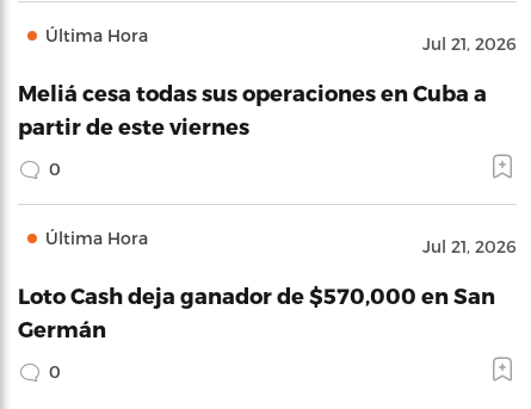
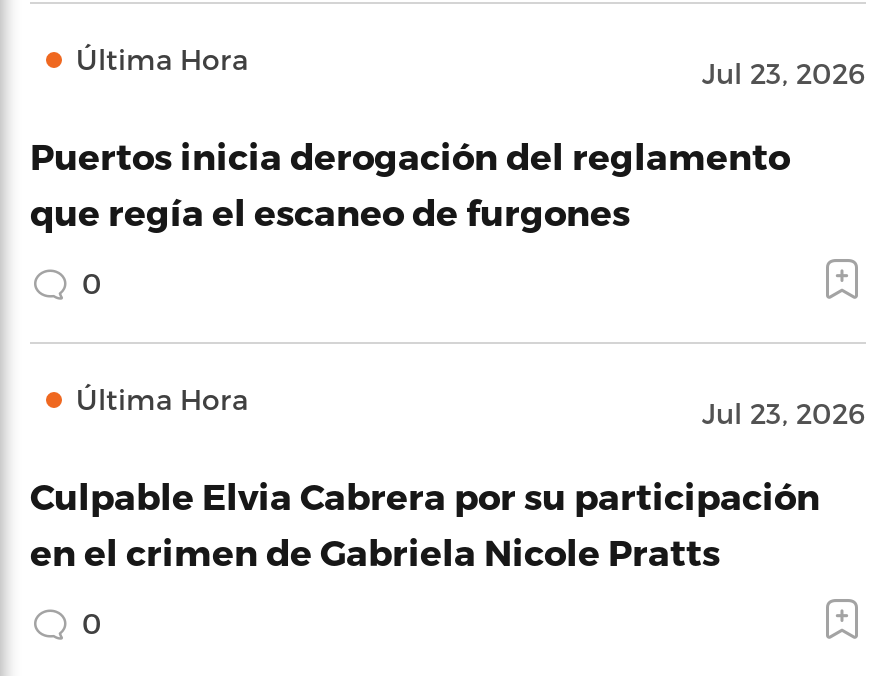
[422,33,517,54] Jul 21, 2026 -> [702,56,866,90] Jul 23, 2026
[18,80,487,138] Meliá cesa todas sus operaciones en Cuba a | partir de este viernes -> [30,134,790,232] Puertos inicia derogación del reglamento | que regía el escaneo de furgones
[422,236,517,256] Jul 21, 2026 -> [702,396,866,430] Jul 23, 2026
[18,283,495,341] Loto Cash deja ganador de $570,000 en San | Germán -> [30,474,820,572] Culpable Elvia Cabrera por su participación | en el crimen de Gabriela Nicole Pratts

